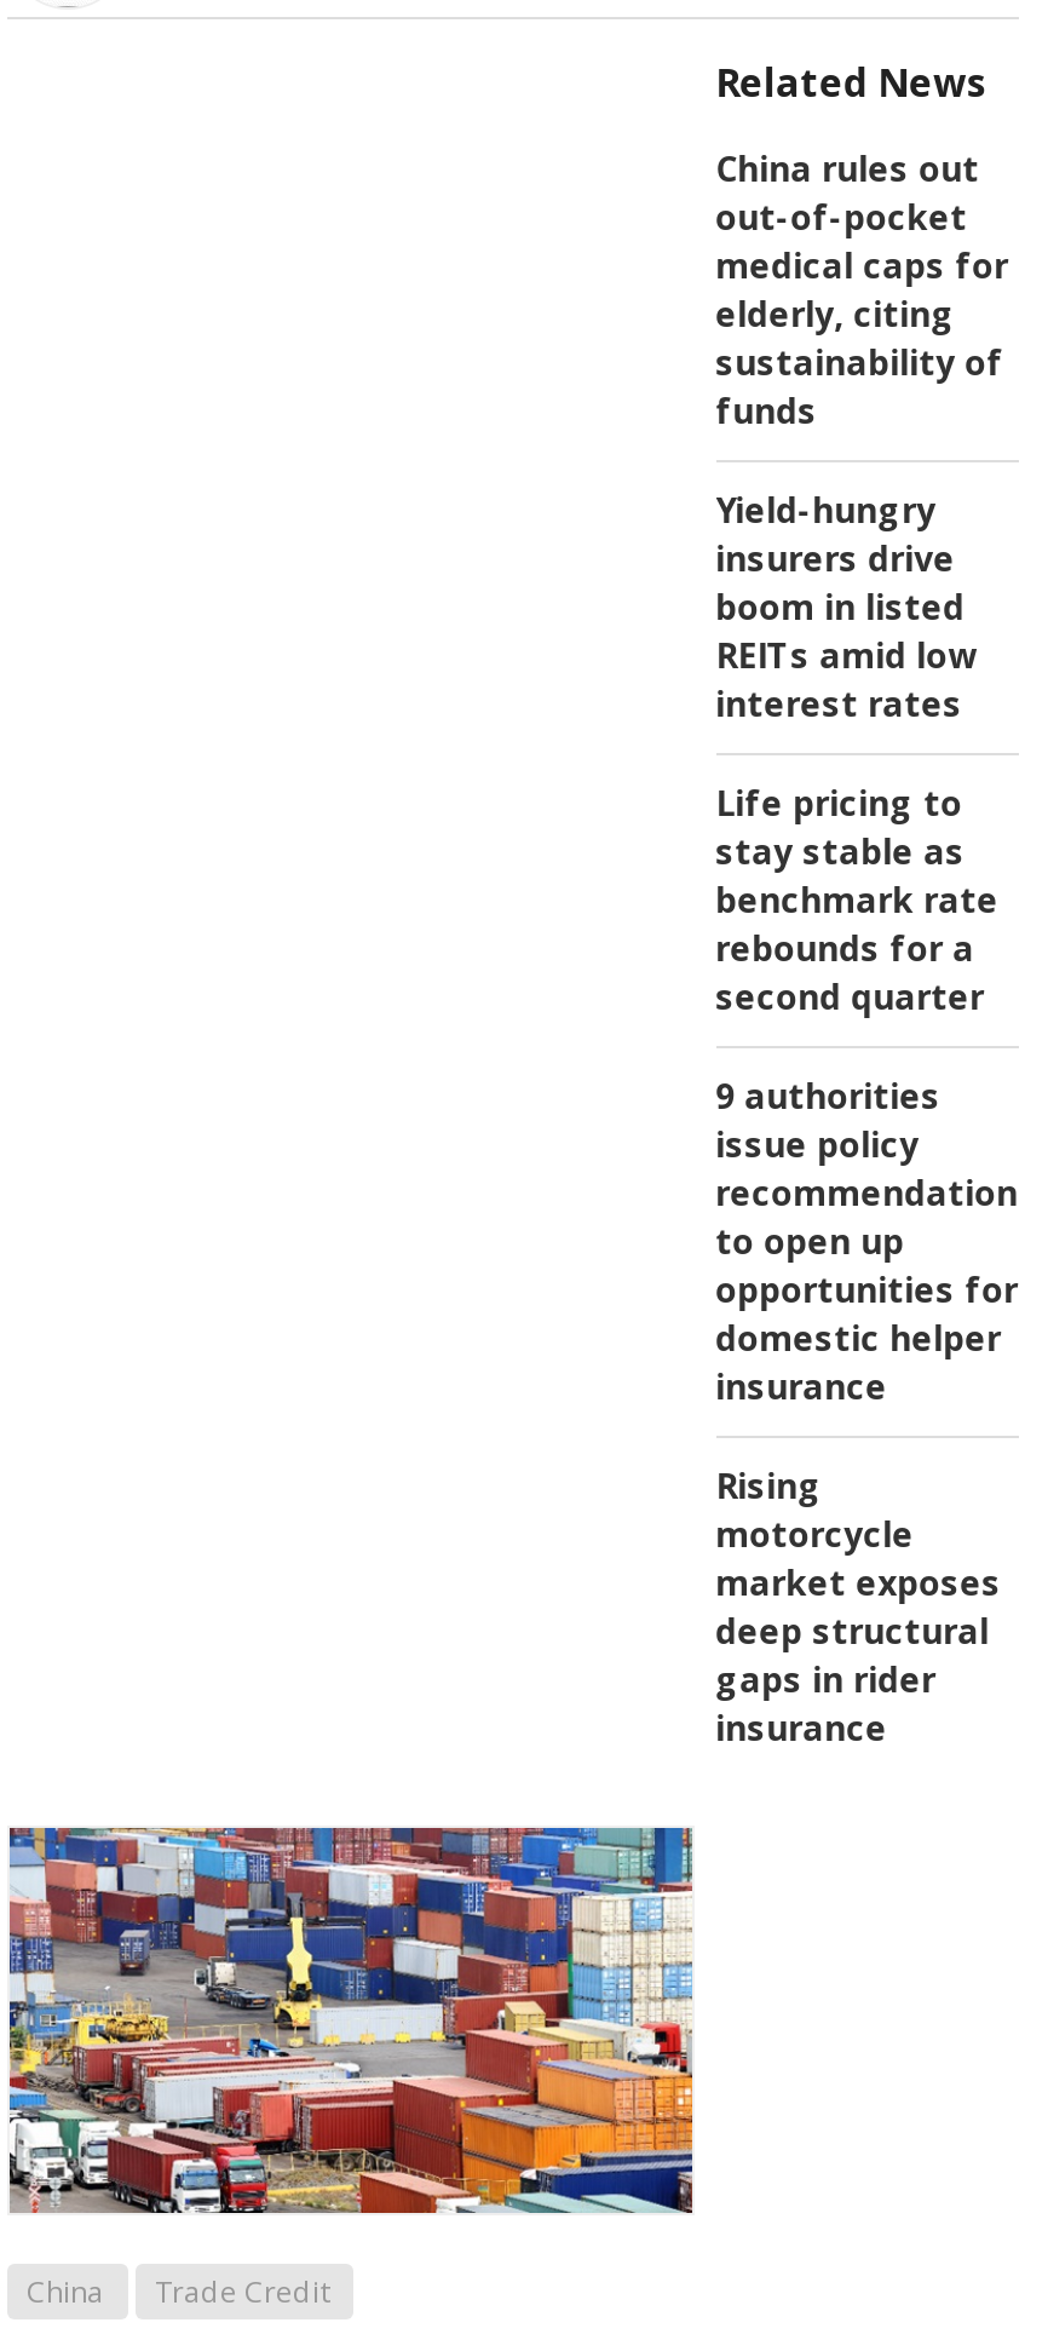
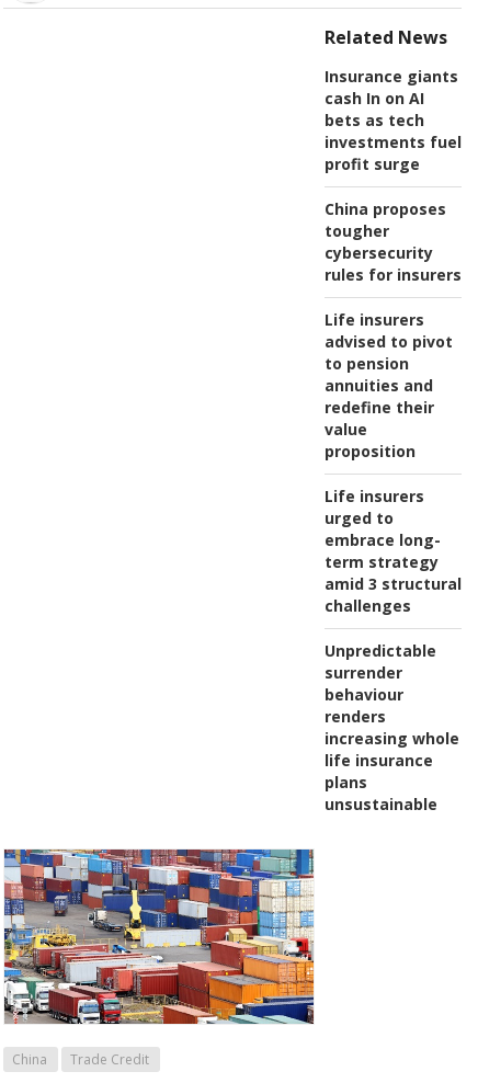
[715,146,1008,434] China rules out | out-of-pocket | medical caps for | elderly, citing | sustainability of | funds -> [324,66,461,174] Insurance giants | cash In on AI | bets as tech | investments fuel | profit surge
[715,487,977,727] Yield-hungry | insurers drive | boom in listed | REITs amid low | interest rates -> [324,199,461,285] China proposes | tougher | cybersecurity | rules for insurers
[715,780,999,1020] Life pricing to | stay stable as | benchmark rate | rebounds for a | second quarter -> [324,309,452,462] Life insurers | advised to pivot | to pension | annuities and | redefine their | value | proposition
[715,1073,1037,1409] 9 authorities | issue policy | recommendations | to open up | opportunities for | domestic helper | insurance -> [324,486,461,616] Life insurers | urged to | embrace long- | term strategy | amid 3 structural | challenges
[715,1463,1001,1751] Rising | motorcycle | market exposes | deep structural | gaps in rider | insurance -> [324,640,459,815] Unpredictable | surrender | behaviour | renders | increasing whole | life insurance | plans | unsustainable

